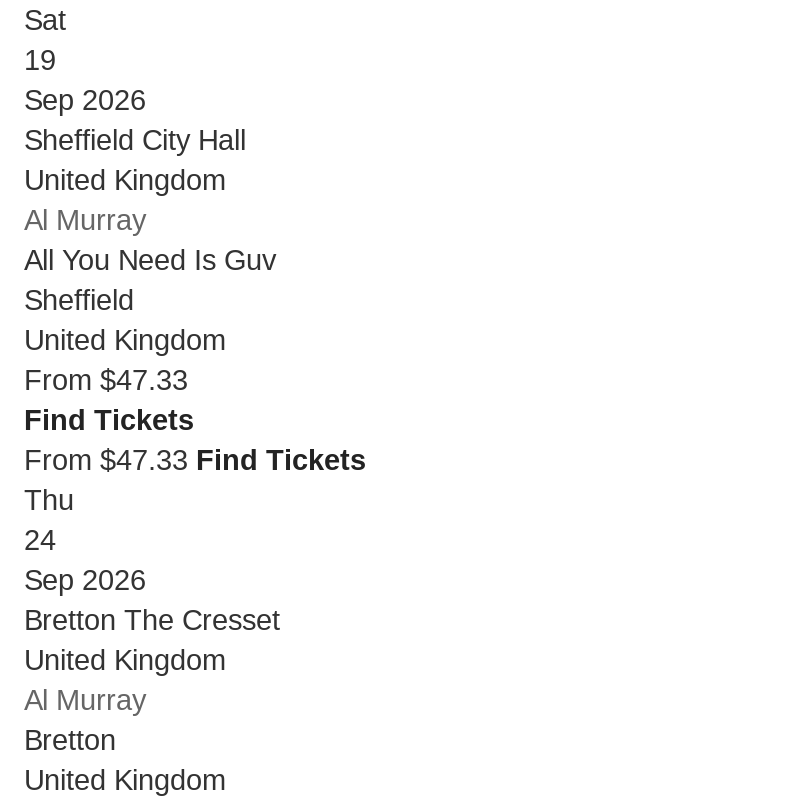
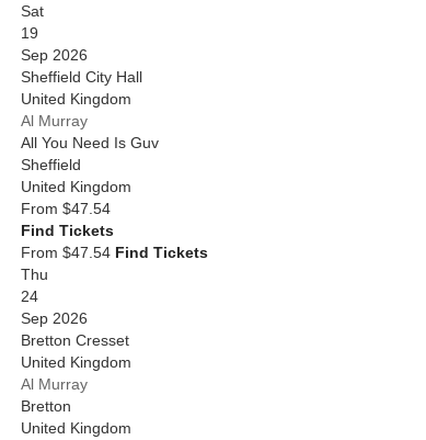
[24,364,188,396] From $47.33 -> [21,200,111,217] From $47.54
[24,444,366,476] From $47.33 Find Tickets -> [21,244,208,261] From $47.54 Find Tickets
[24,604,280,636] Bretton The Cresset -> [21,331,129,349] Bretton Cresset

